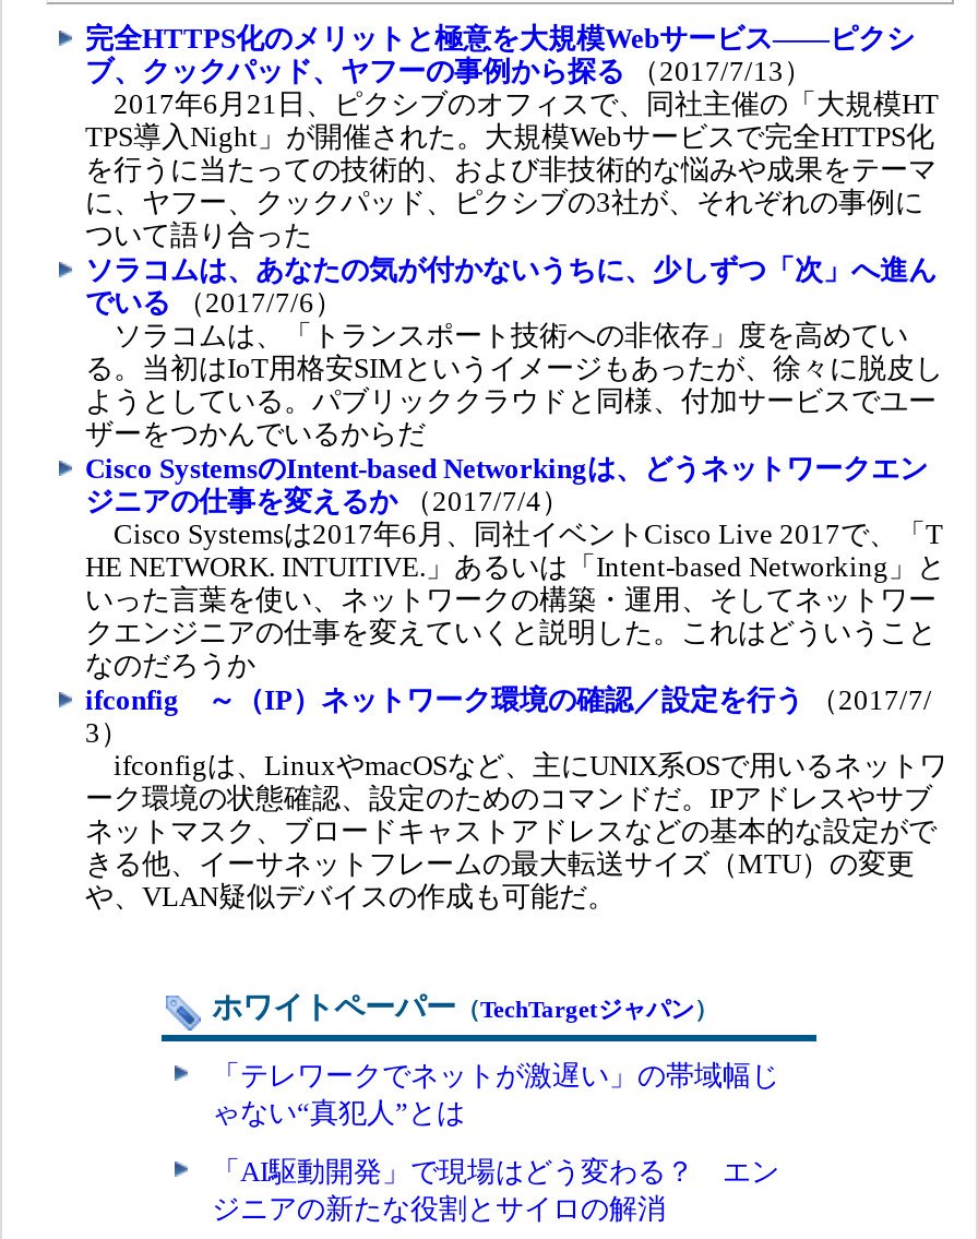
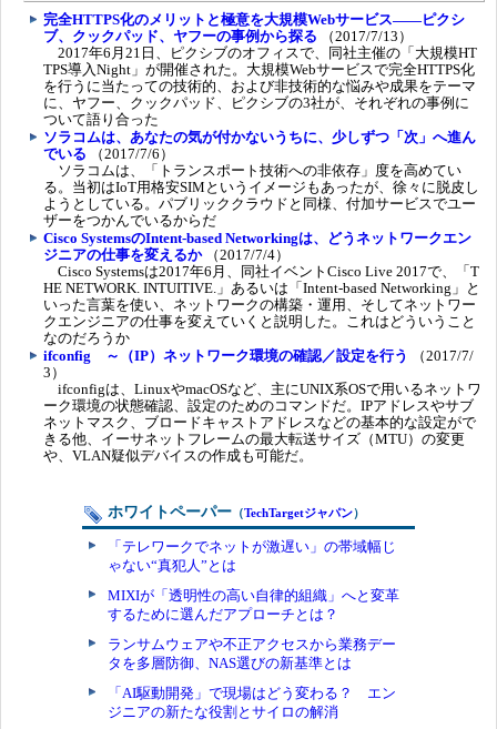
none -> [108,587,399,671] MIXIが「透明性の高い自律的組織」へと変革 | するために選んだアプローチとは？ | ランサムウェアや不正アクセスから業務デー | タを多層防御、NAS選びの新基準とは

